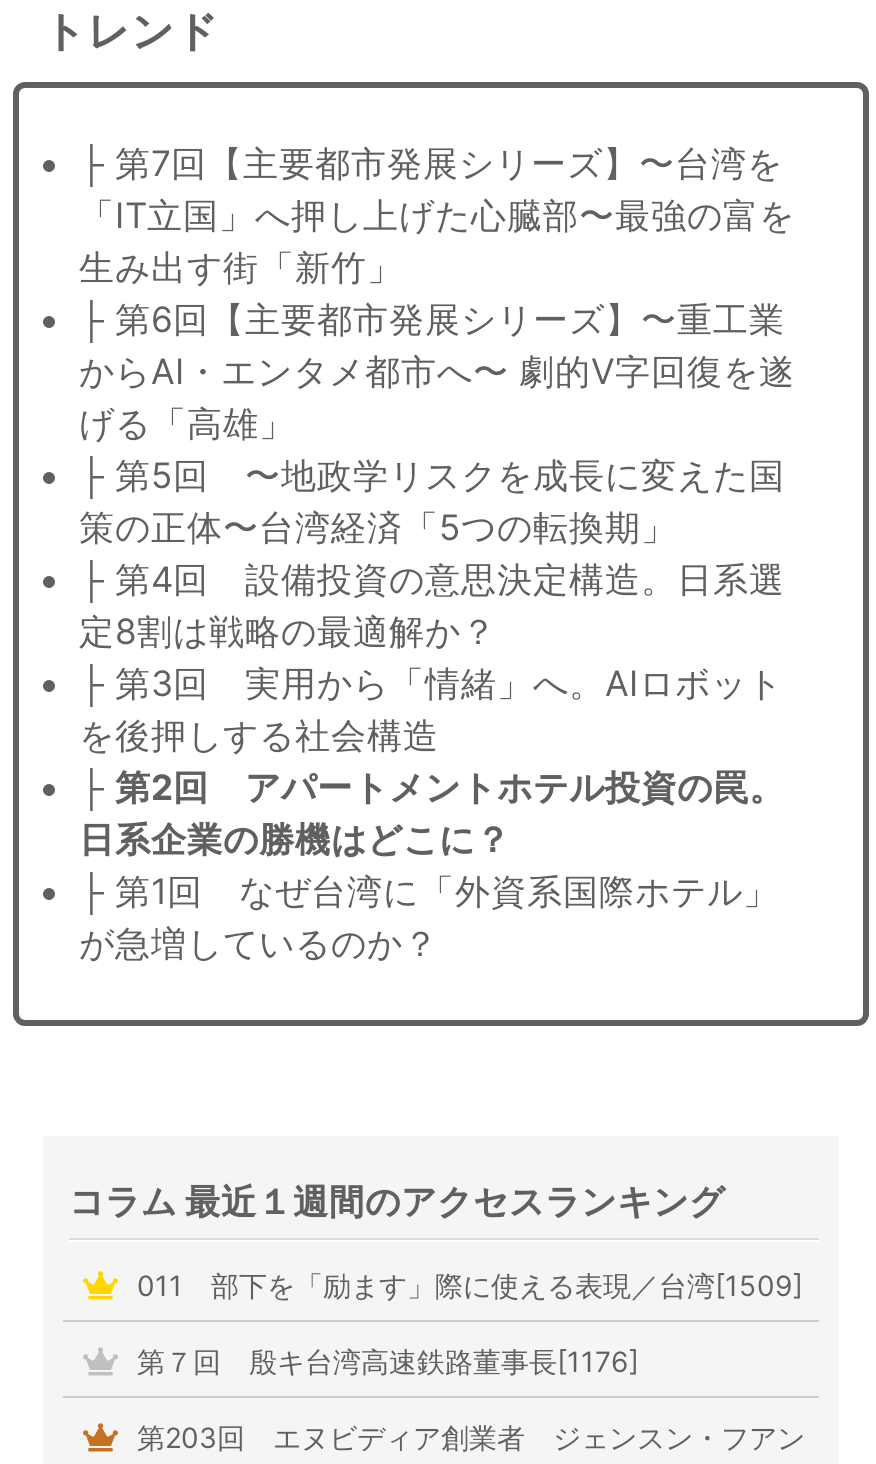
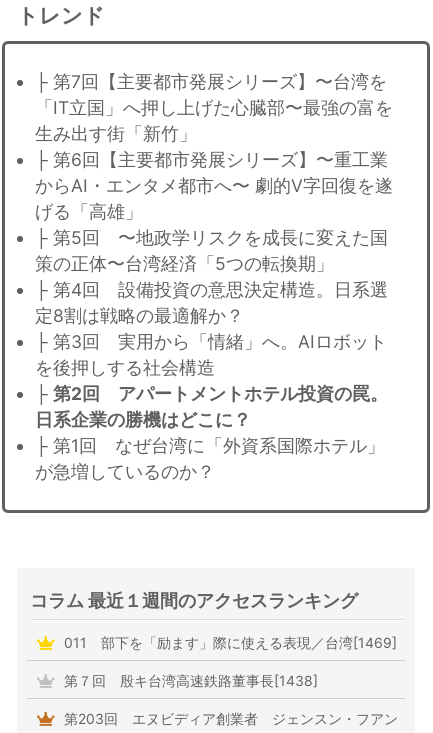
[129,1269,803,1303] 011 部下を「励ます」際に使える表現／台湾[1509] -> [60,634,397,651] 011 部下を「励ます」際に使える表現／台湾[1469]
[129,1345,639,1379] 第７回 殷キ台湾高速鉄路董事長[1176] -> [60,672,318,689] 第７回 殷キ台湾高速鉄路董事長[1438]

